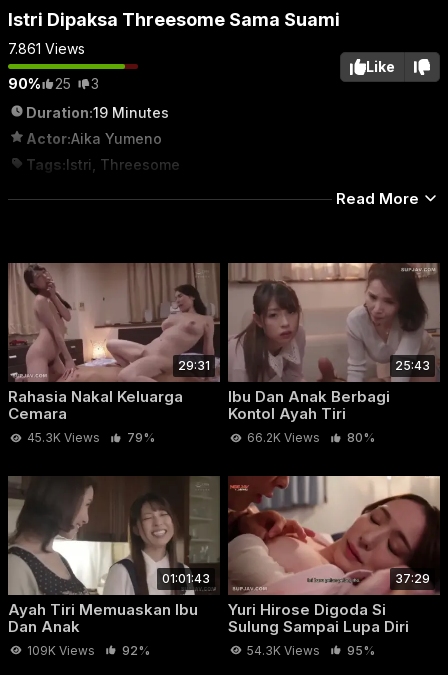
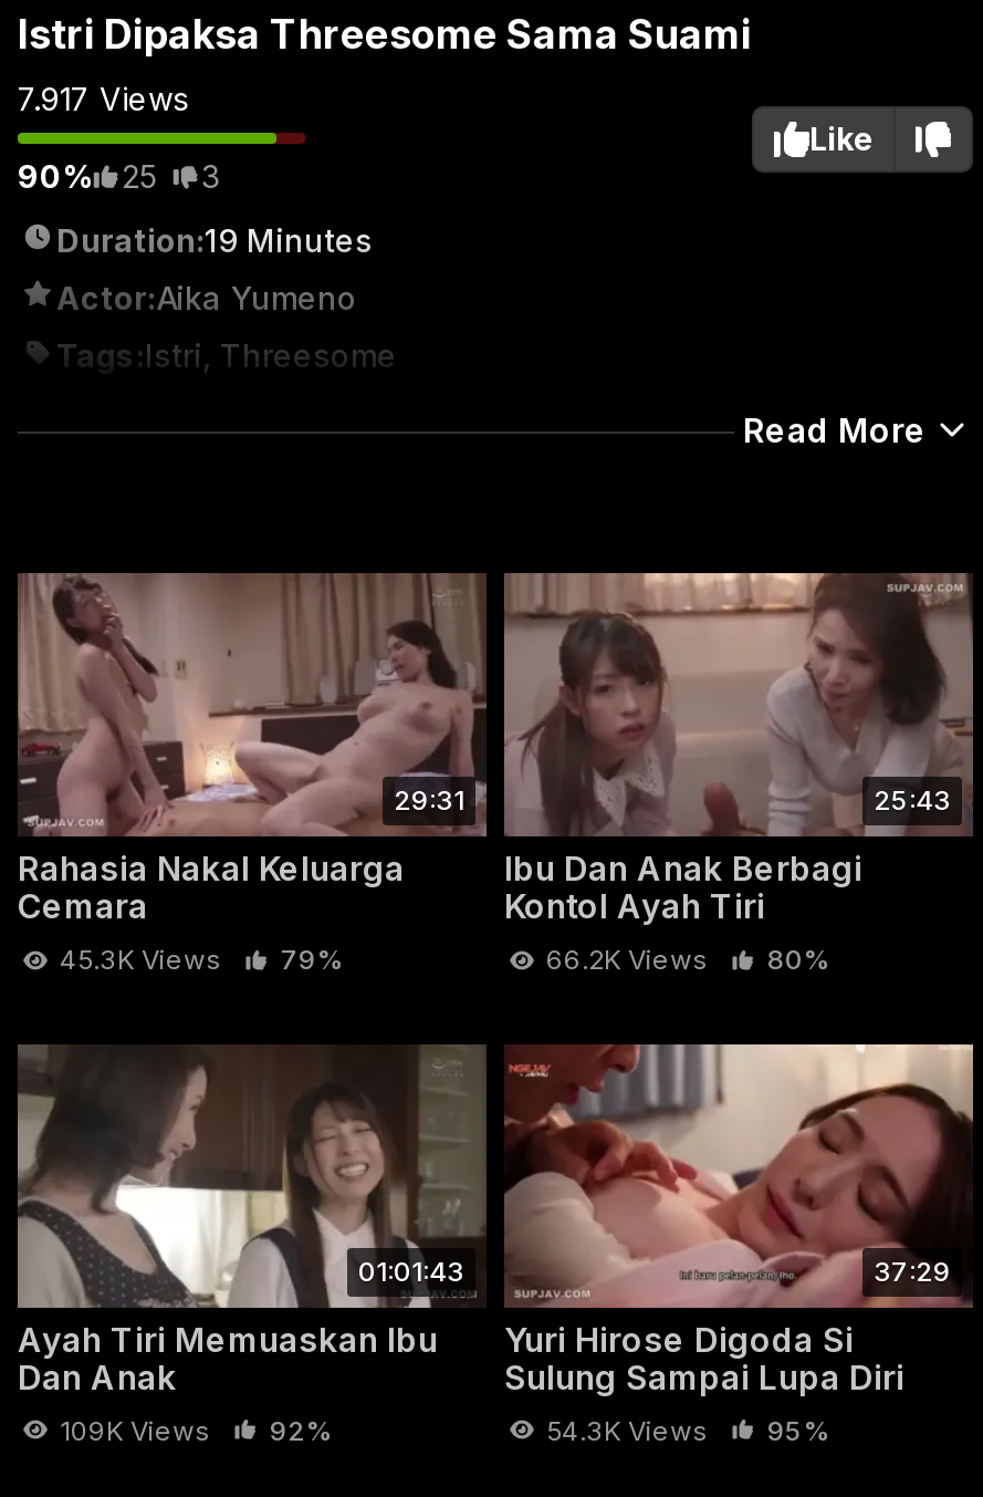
[8,40,85,57] 7.861 Views -> [18,80,188,117] 7.917 Views

